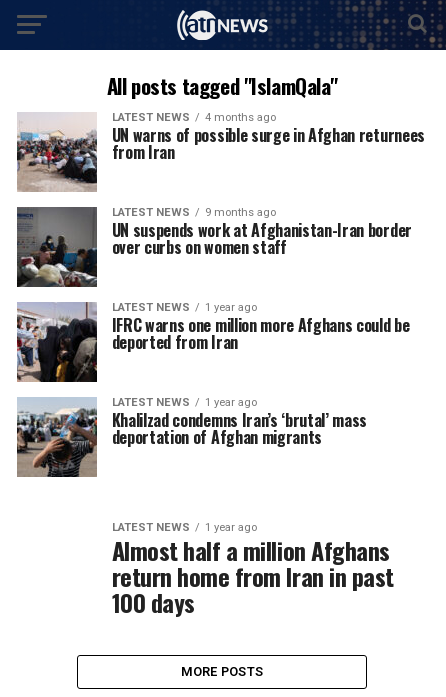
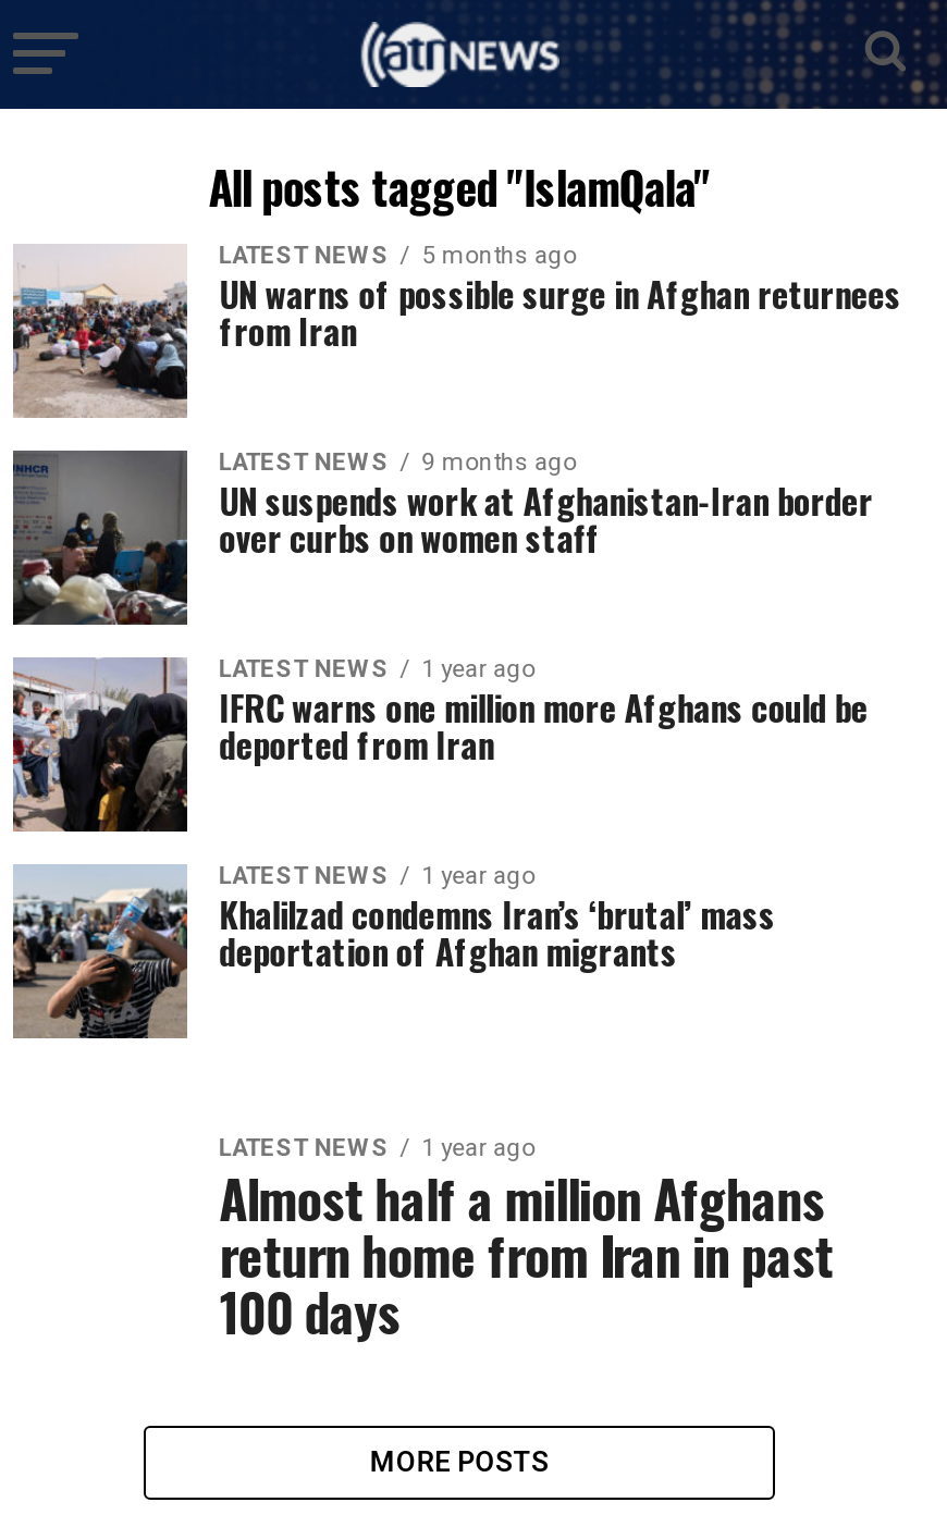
[112,111,276,124] LATEST NEWS 4 months ago -> [219,242,576,270] LATEST NEWS 5 months ago

